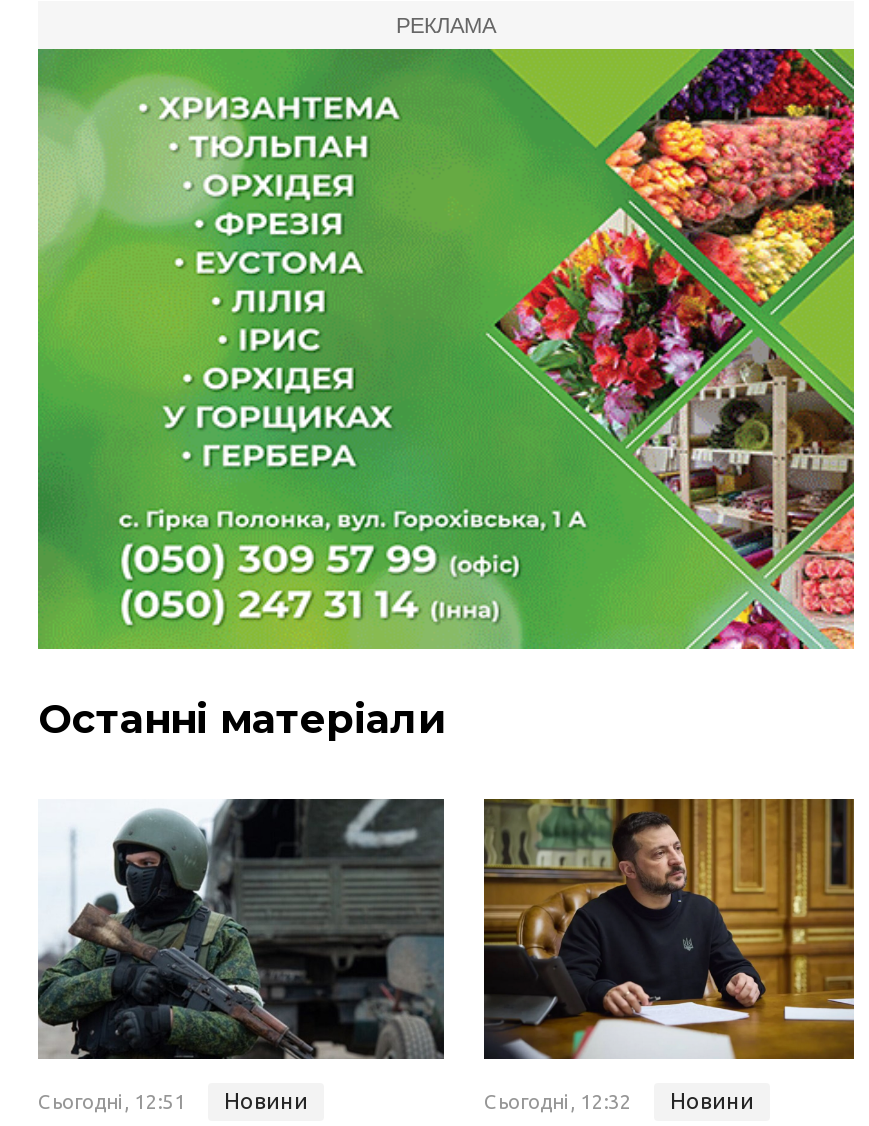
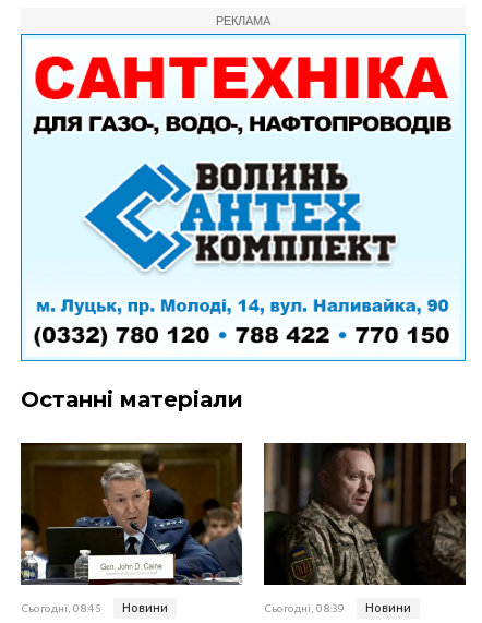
[36,47,856,651] [image] -> [20,33,467,362] [image]
[36,797,446,1113] [image] | Сьогодні, 12:51 Новини -> [20,442,242,614] [image] | Сьогодні, 08:45 Новини
[484,797,856,1113] [image] | Сьогодні, 12:32 Новини -> [264,442,467,614] [image] | Сьогодні, 08:39 Новини

